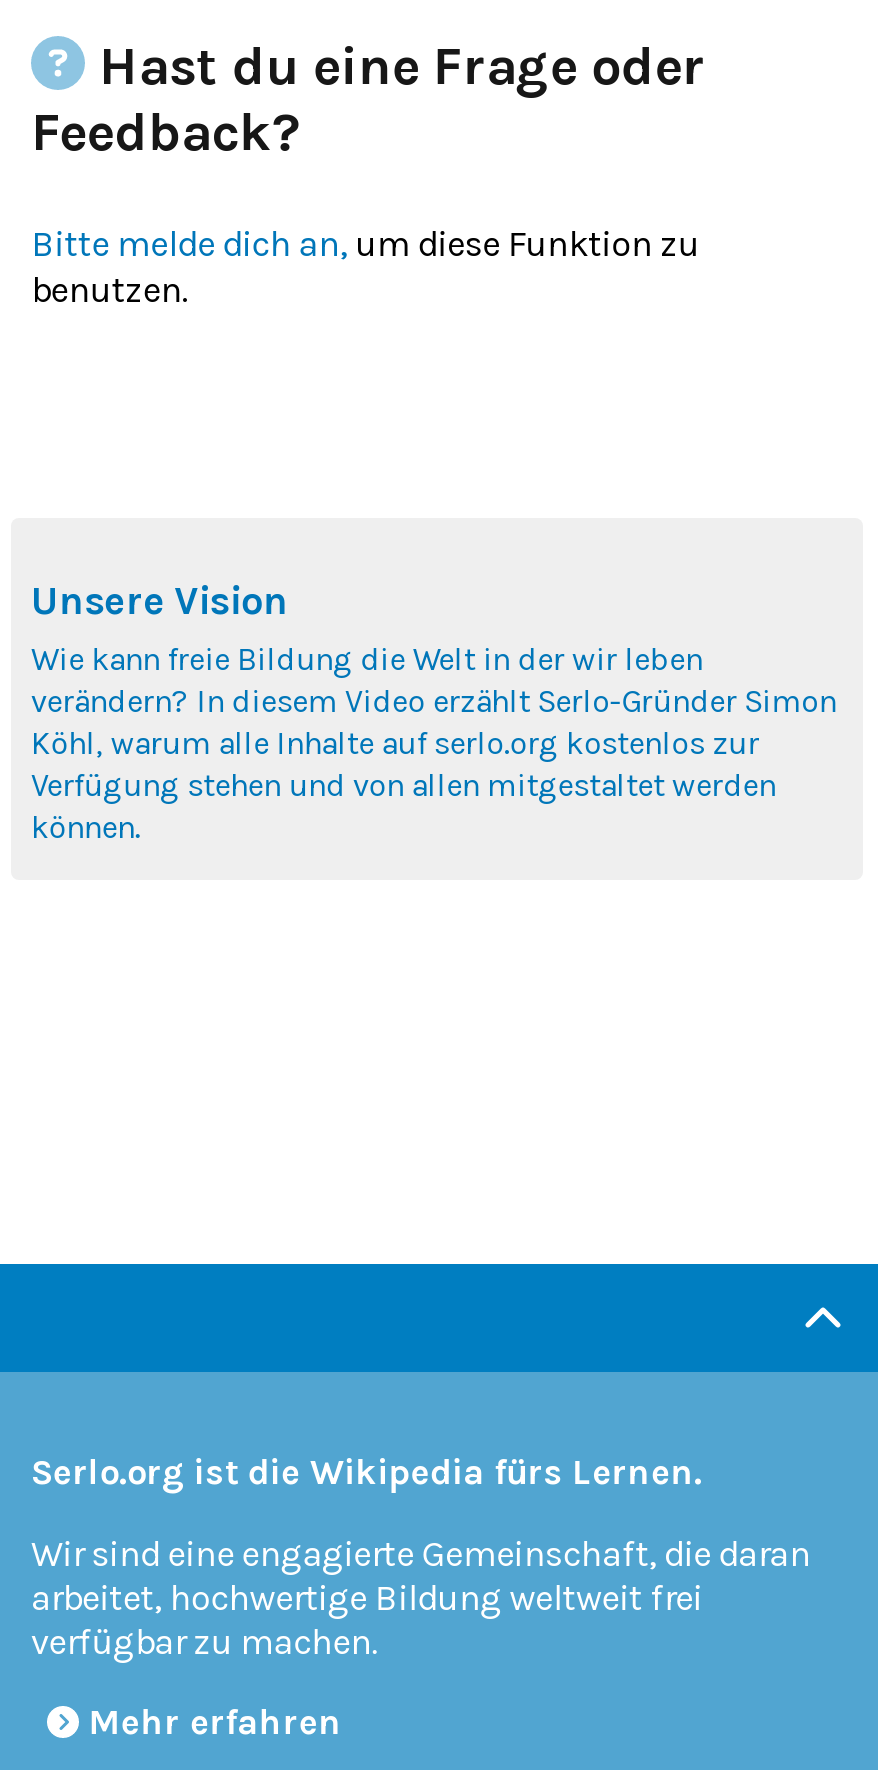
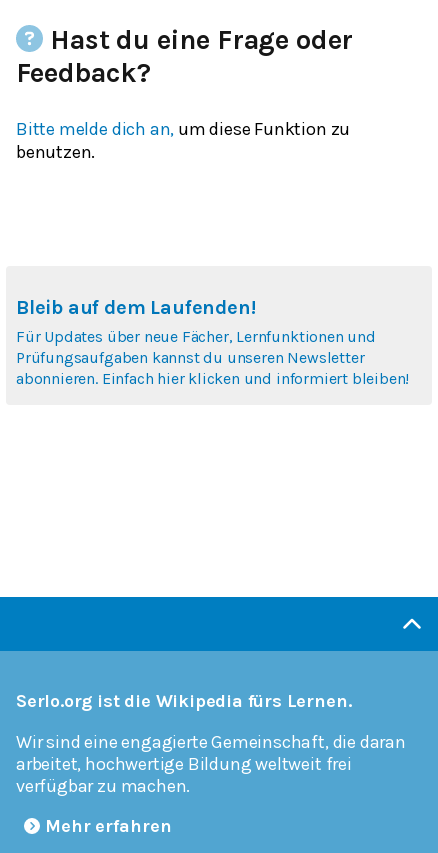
[31,578,836,846] Unsere Vision | Wie kann freie Bildung die Welt in der wir leben | verändern? In diesem Video erzählt Serlo-Gründer Simon | Köhl, warum alle Inhalte auf serlo.org kostenlos zur | Verfügung stehen und von allen mitgestaltet werden | können. -> [16,296,409,388] Bleib auf dem Laufenden! | Für Updates über neue Fächer, Lernfunktionen und | Prüfungsaufgaben kannst du unseren Newsletter | abonnieren. Einfach hier klicken und informiert bleiben!

